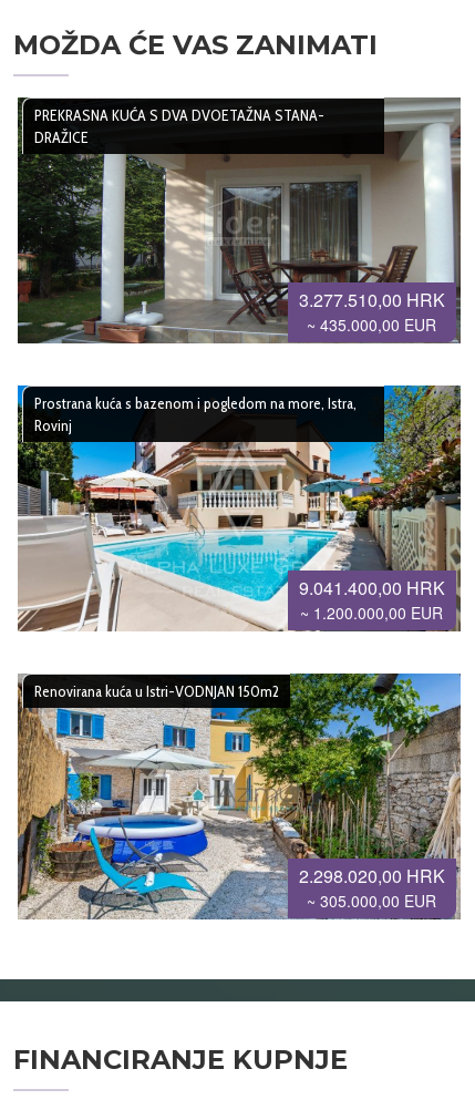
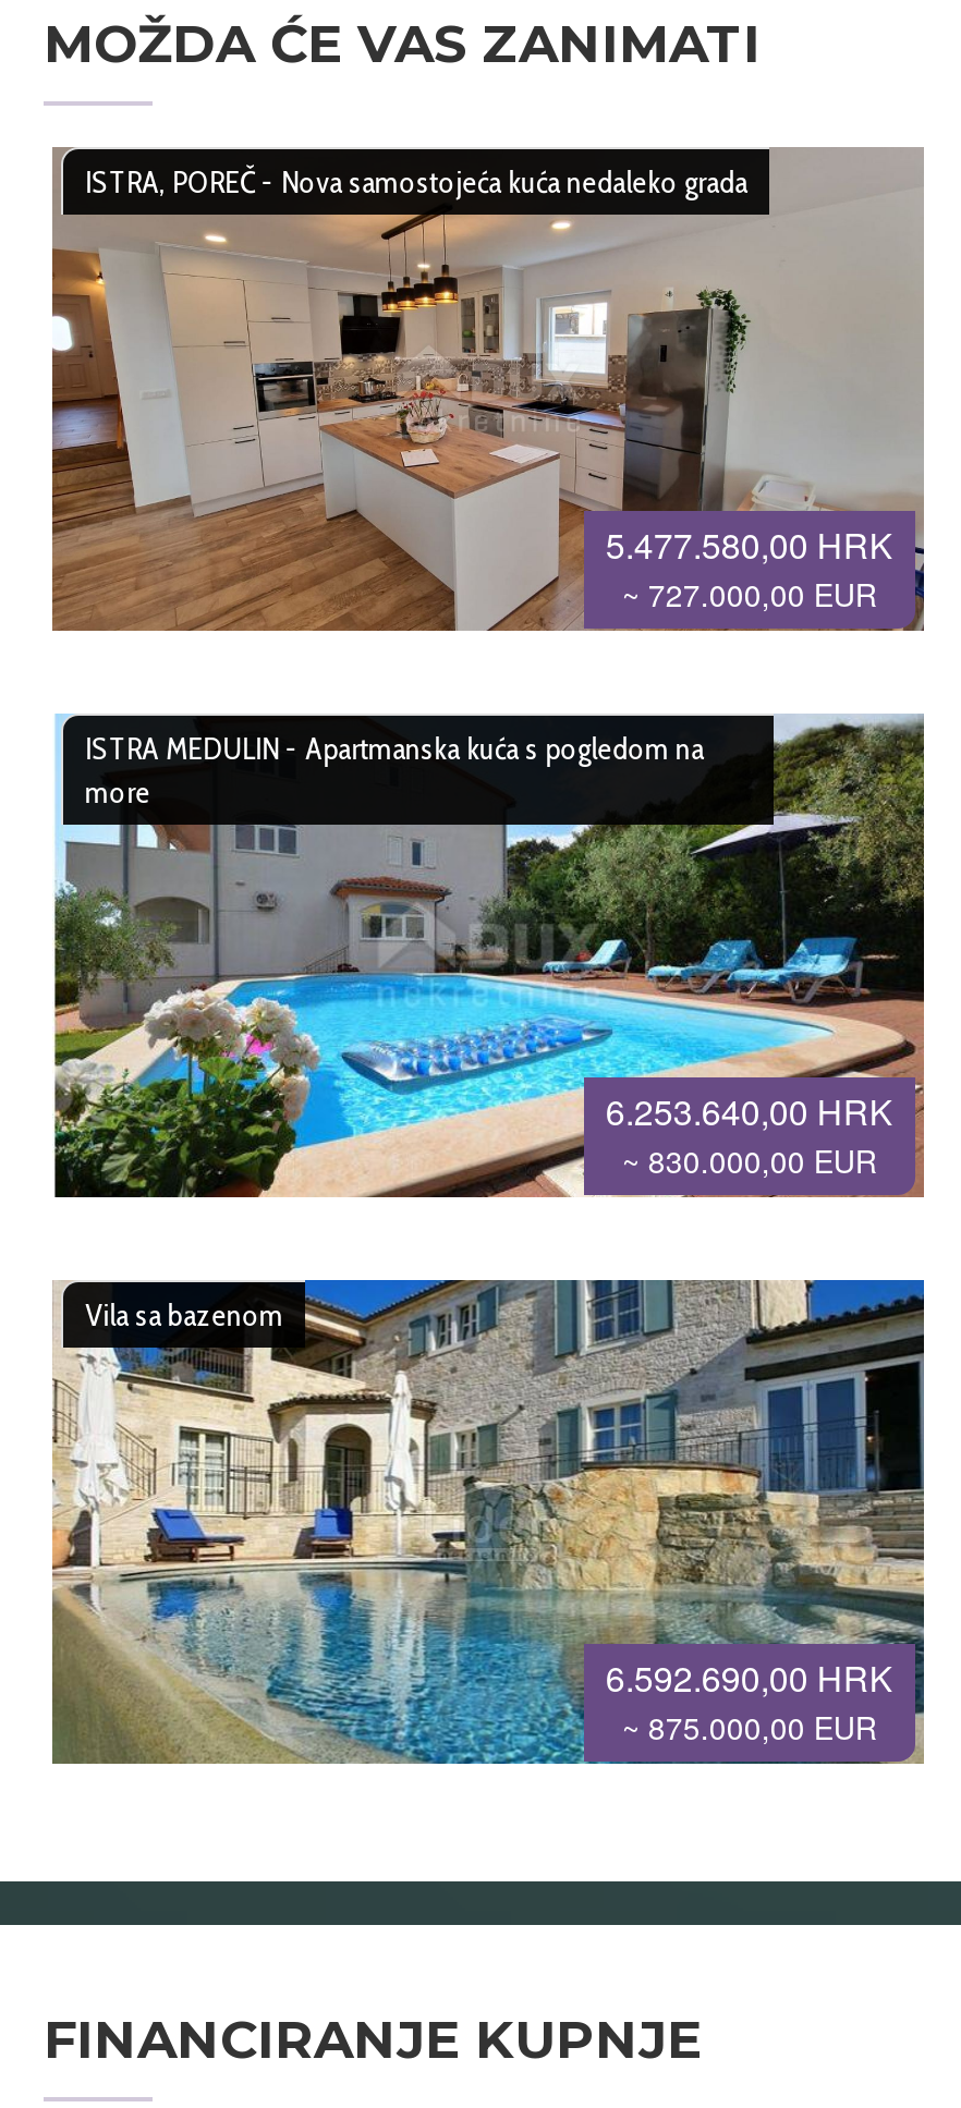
[17,99,461,345] [image] | 3.277.510,00 HRK | ~ 435.000,00 EUR -> [50,151,924,633] [image] | 5.477.580,00 HRK | ~ 727.000,00 EUR
[35,105,325,148] PREKRASNA KUĆA S DVA DVOETAŽNA STANA- | DRAŽICE -> [85,163,748,202] ISTRA, POREČ - Nova samostojeća kuća nedaleko grada
[17,384,462,633] [image] | 9.041.400,00 HRK | ~ 1.200.000,00 EUR -> [52,714,926,1199] [image] | 6.253.640,00 HRK | ~ 830.000,00 EUR
[35,393,357,436] Prostrana kuća s bazenom i pogledom na more, Istra, | Rovinj -> [85,729,704,812] ISTRA MEDULIN - Apartmanska kuća s pogledom na | more
[18,672,462,919] [image] | 2.298.020,00 HRK | ~ 305.000,00 EUR -> [52,1278,926,1764] [image] | 6.592.690,00 HRK | ~ 875.000,00 EUR
[35,682,279,701] Renovirana kuća u Istri-VODNJAN 150m2 -> [85,1296,284,1335] Vila sa bazenom

